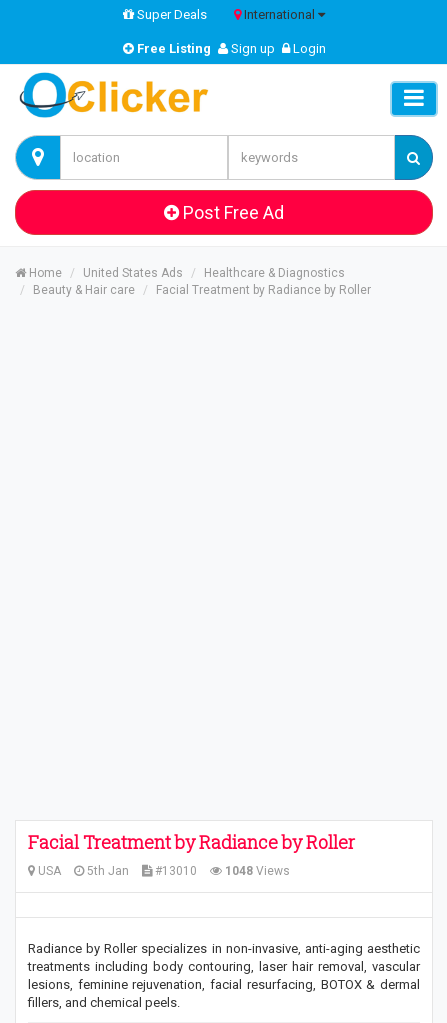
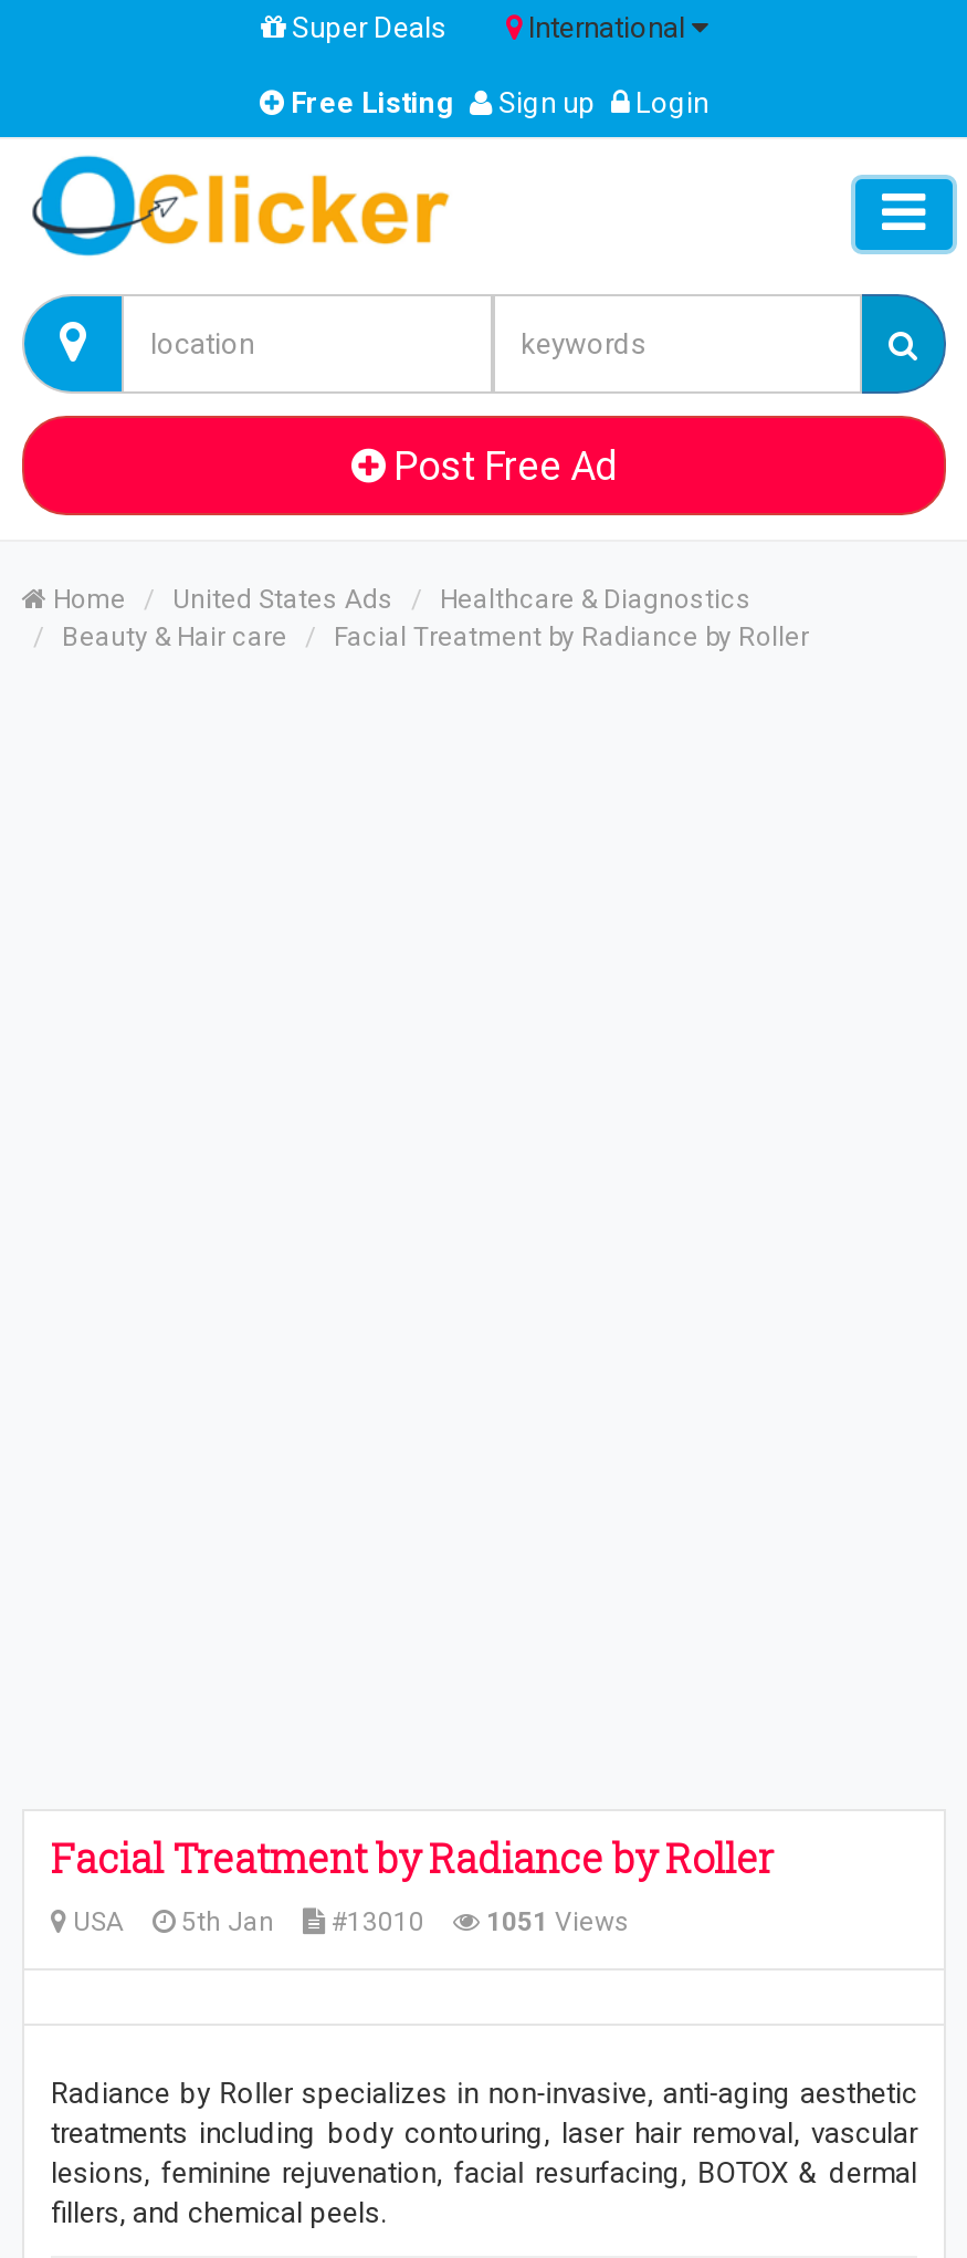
[35,864,290,878] USA 5th Jan #13010 1048 Views -> [66,1907,630,1938] USA 5th Jan #13010 1051 Views

